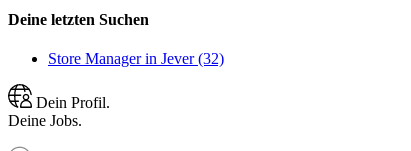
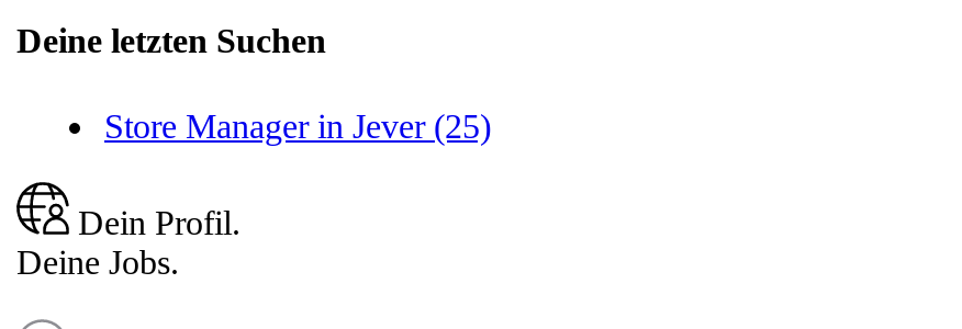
[48,50,224,67] Store Manager in Jever (32) -> [104,109,491,146] Store Manager in Jever (25)

